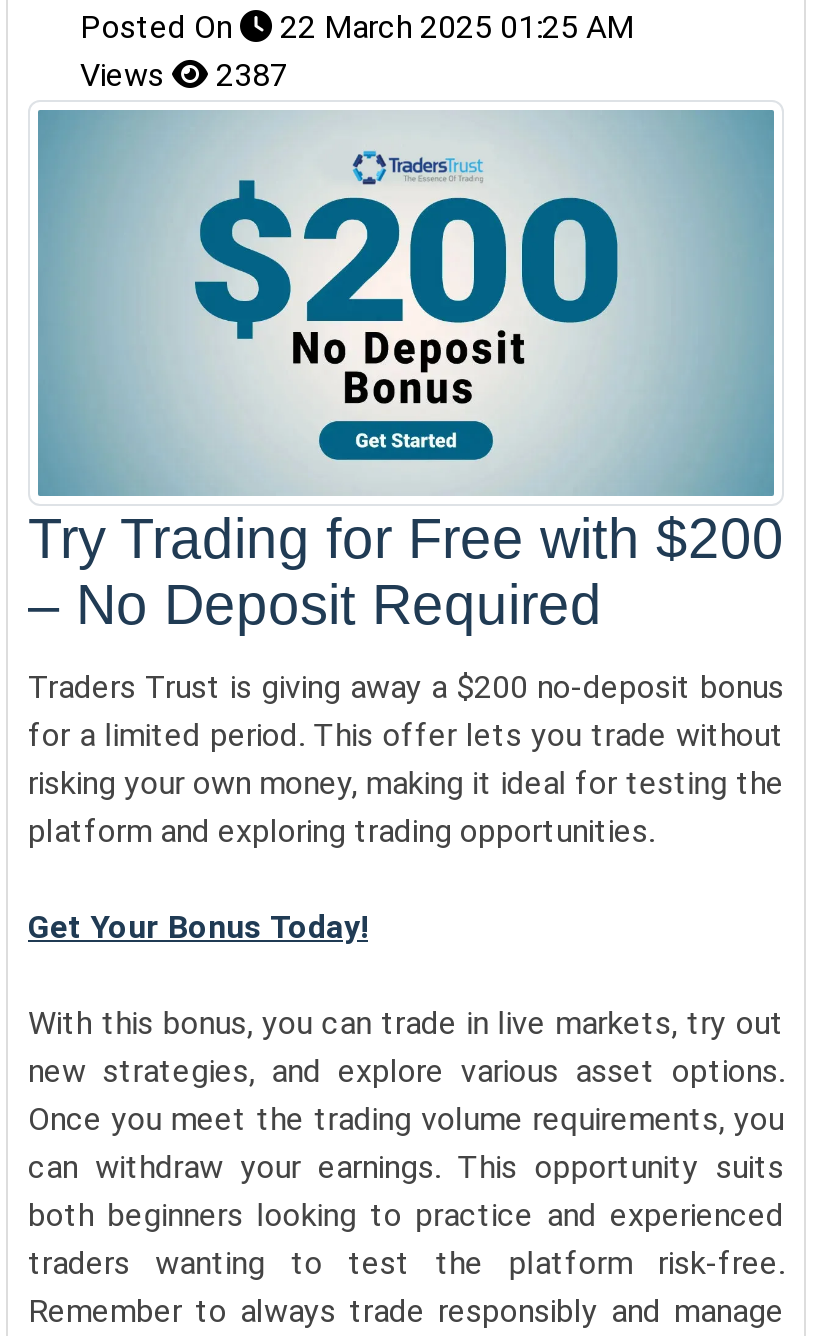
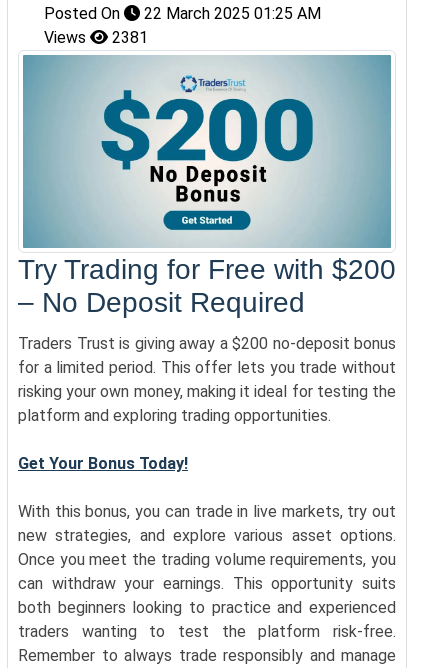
[80,56,288,94] Views 2387 -> [44,28,148,47] Views 2381

